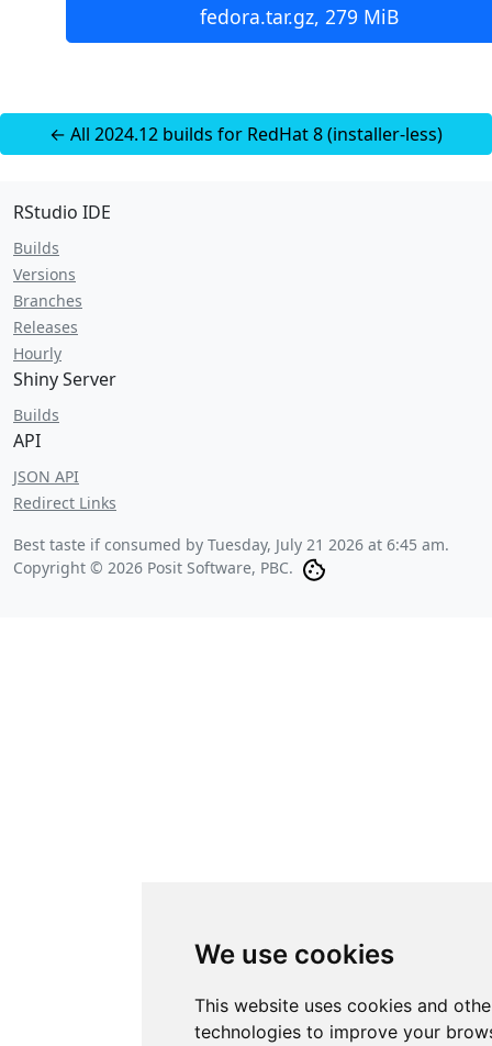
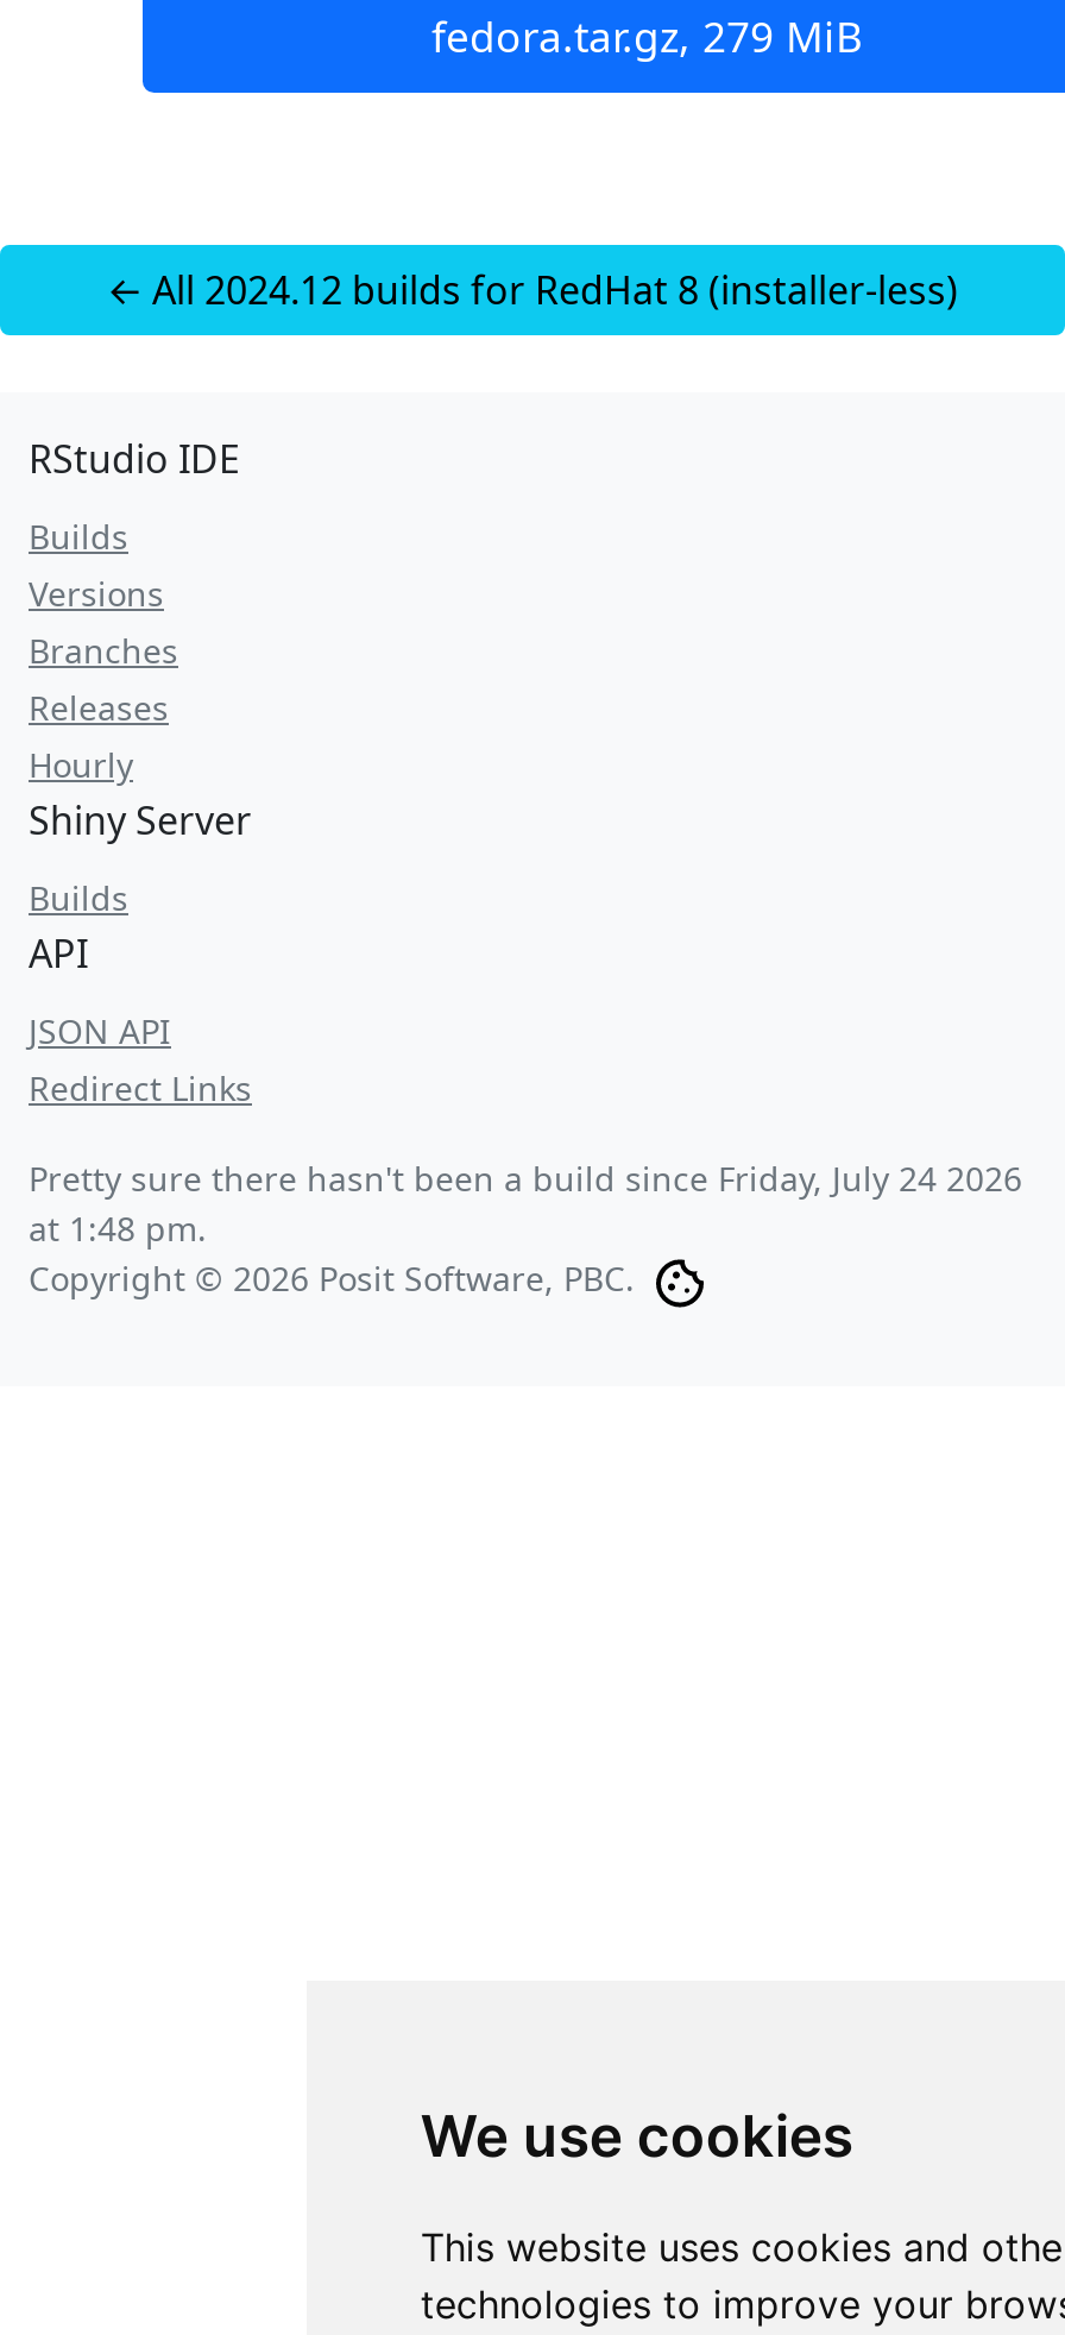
[13,534,449,555] Best taste if consumed by Tuesday, July 21 2026 at 6:45 am. -> [29,1156,1022,1251] Pretty sure there hasn't been a build since Friday, July 24 2026 | at 1:48 pm.

